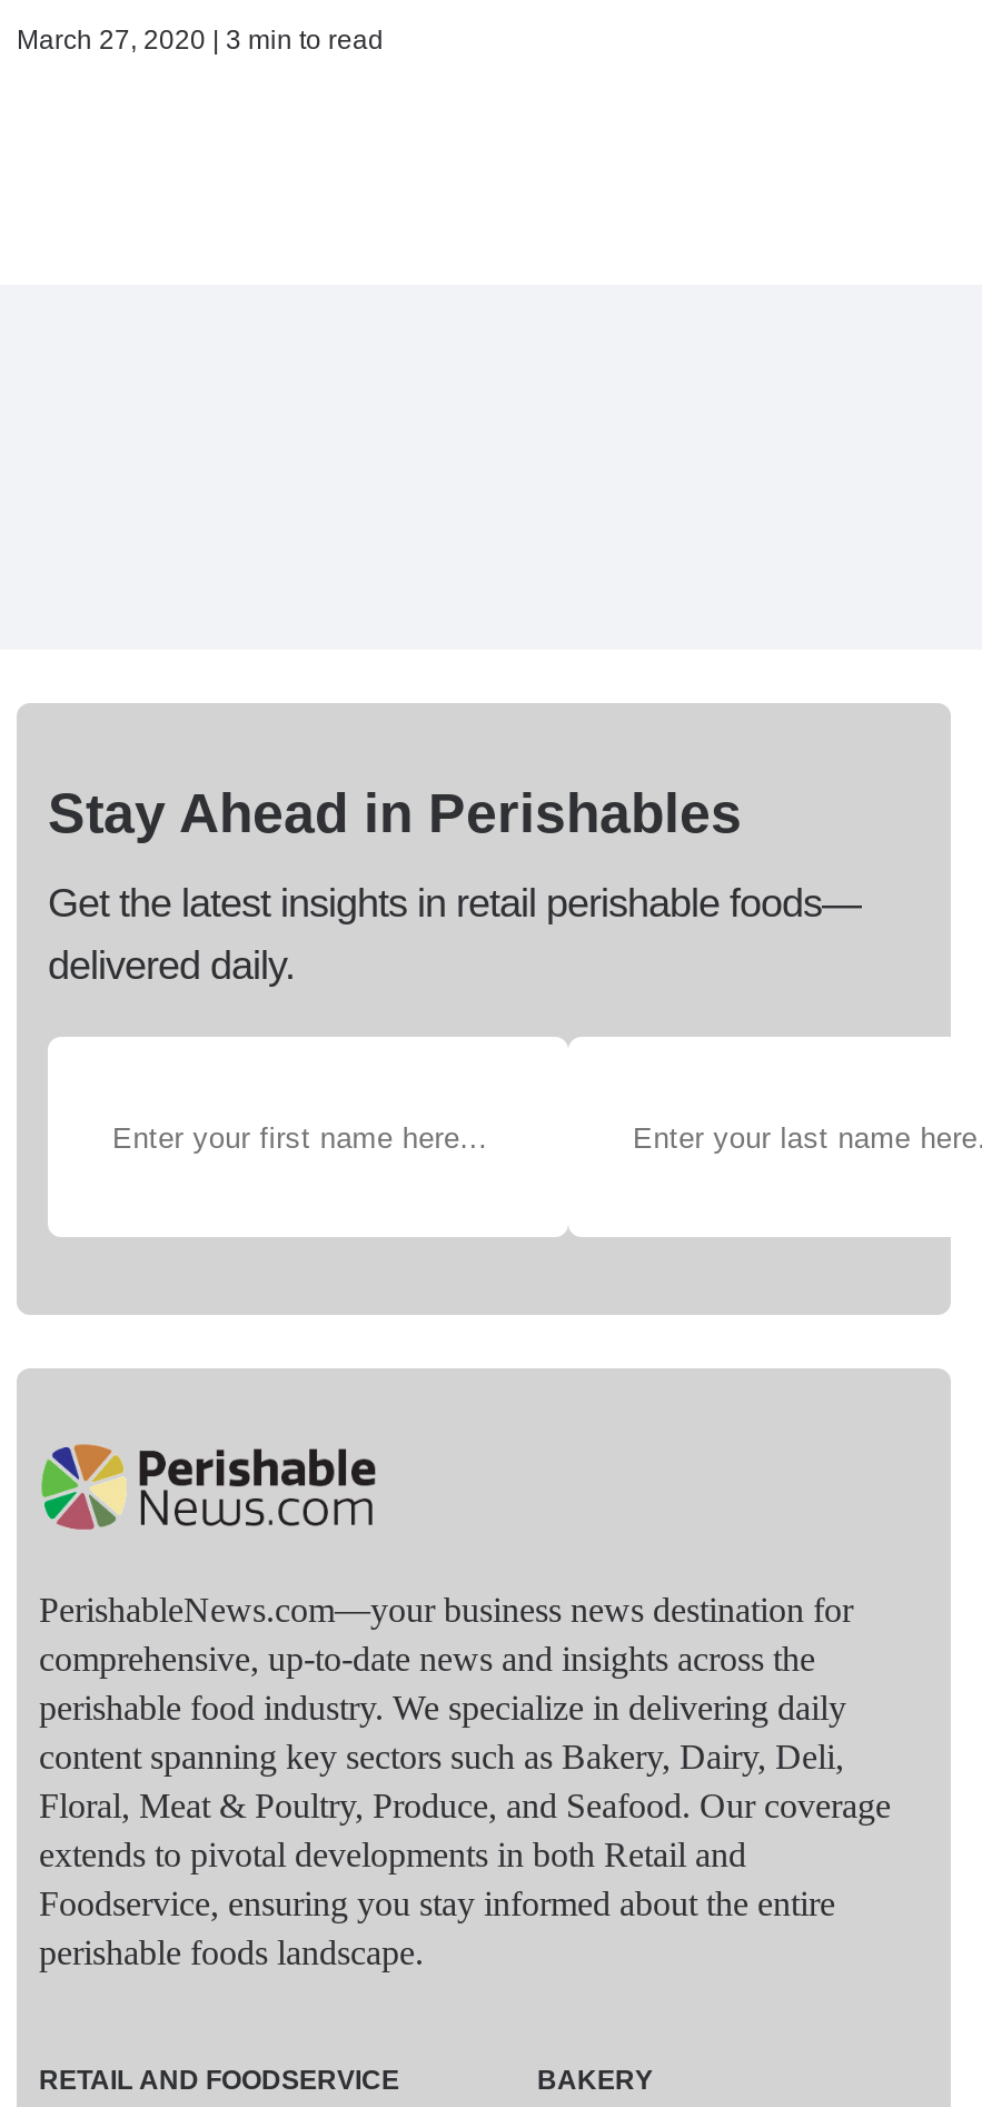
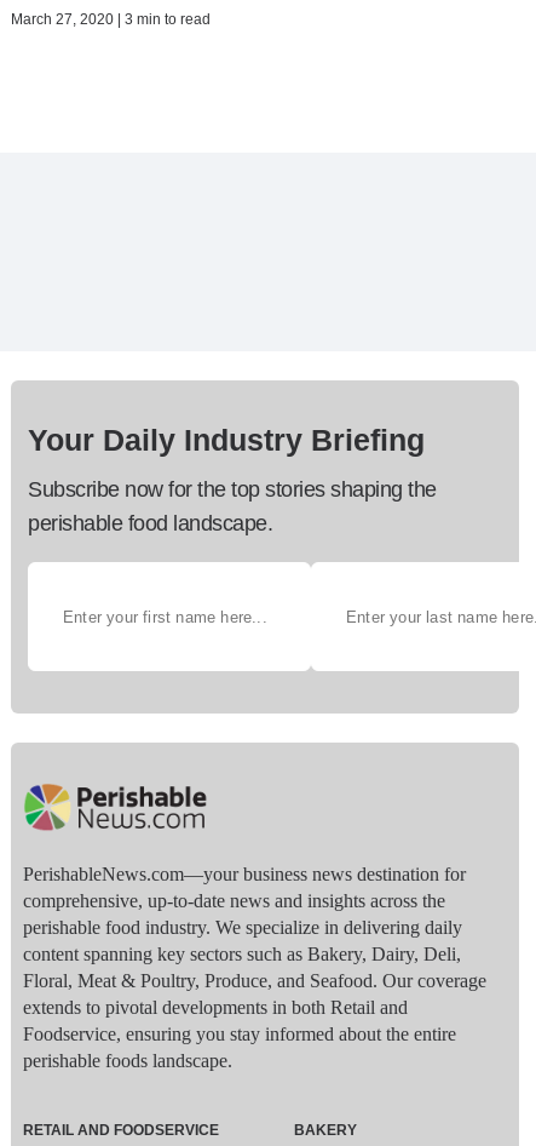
[48,781,742,844] Stay Ahead in Perishables -> [28,423,425,457] Your Daily Industry Briefing
[48,882,861,988] Get the latest insights in retail perishable foods— | delivered daily. -> [28,478,436,536] Subscribe now for the top stories shaping the | perishable food landscape.

